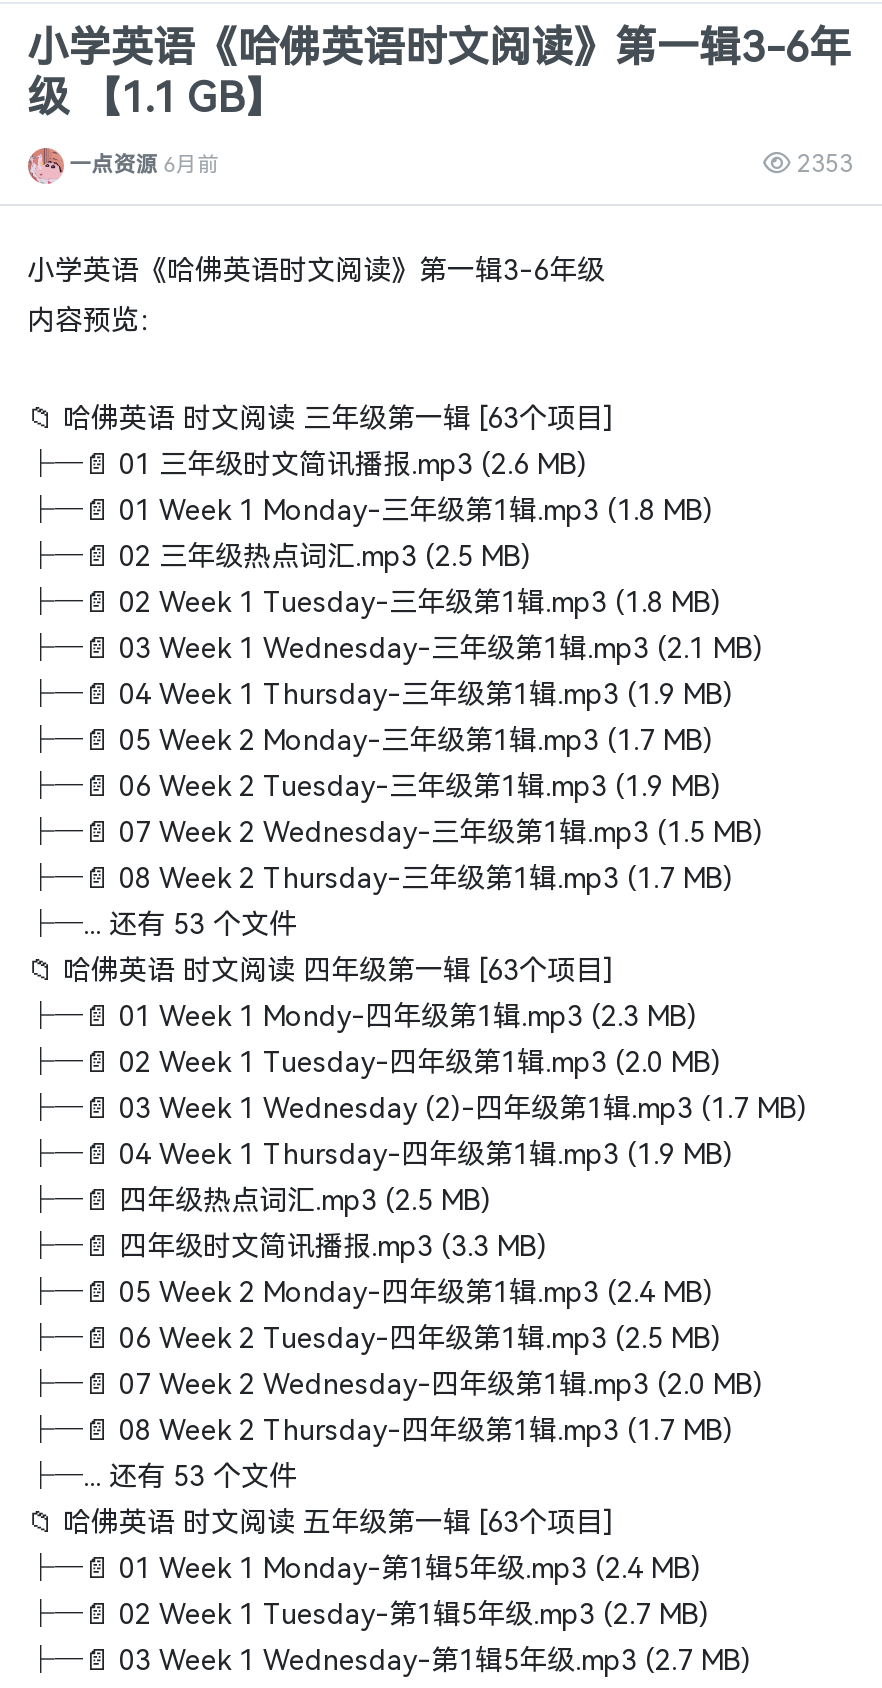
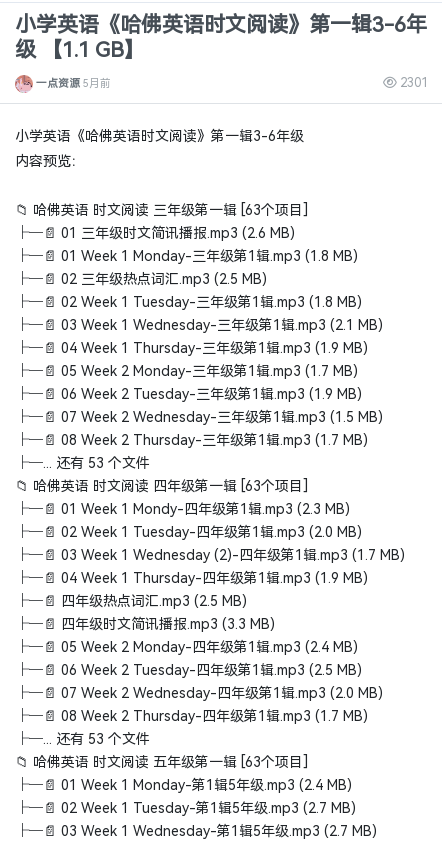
[69,151,219,175] 一点资源 6月前 -> [36,76,111,88] 一点资源 5月前
[791,149,853,177] 2353 -> [396,75,427,89] 2301

